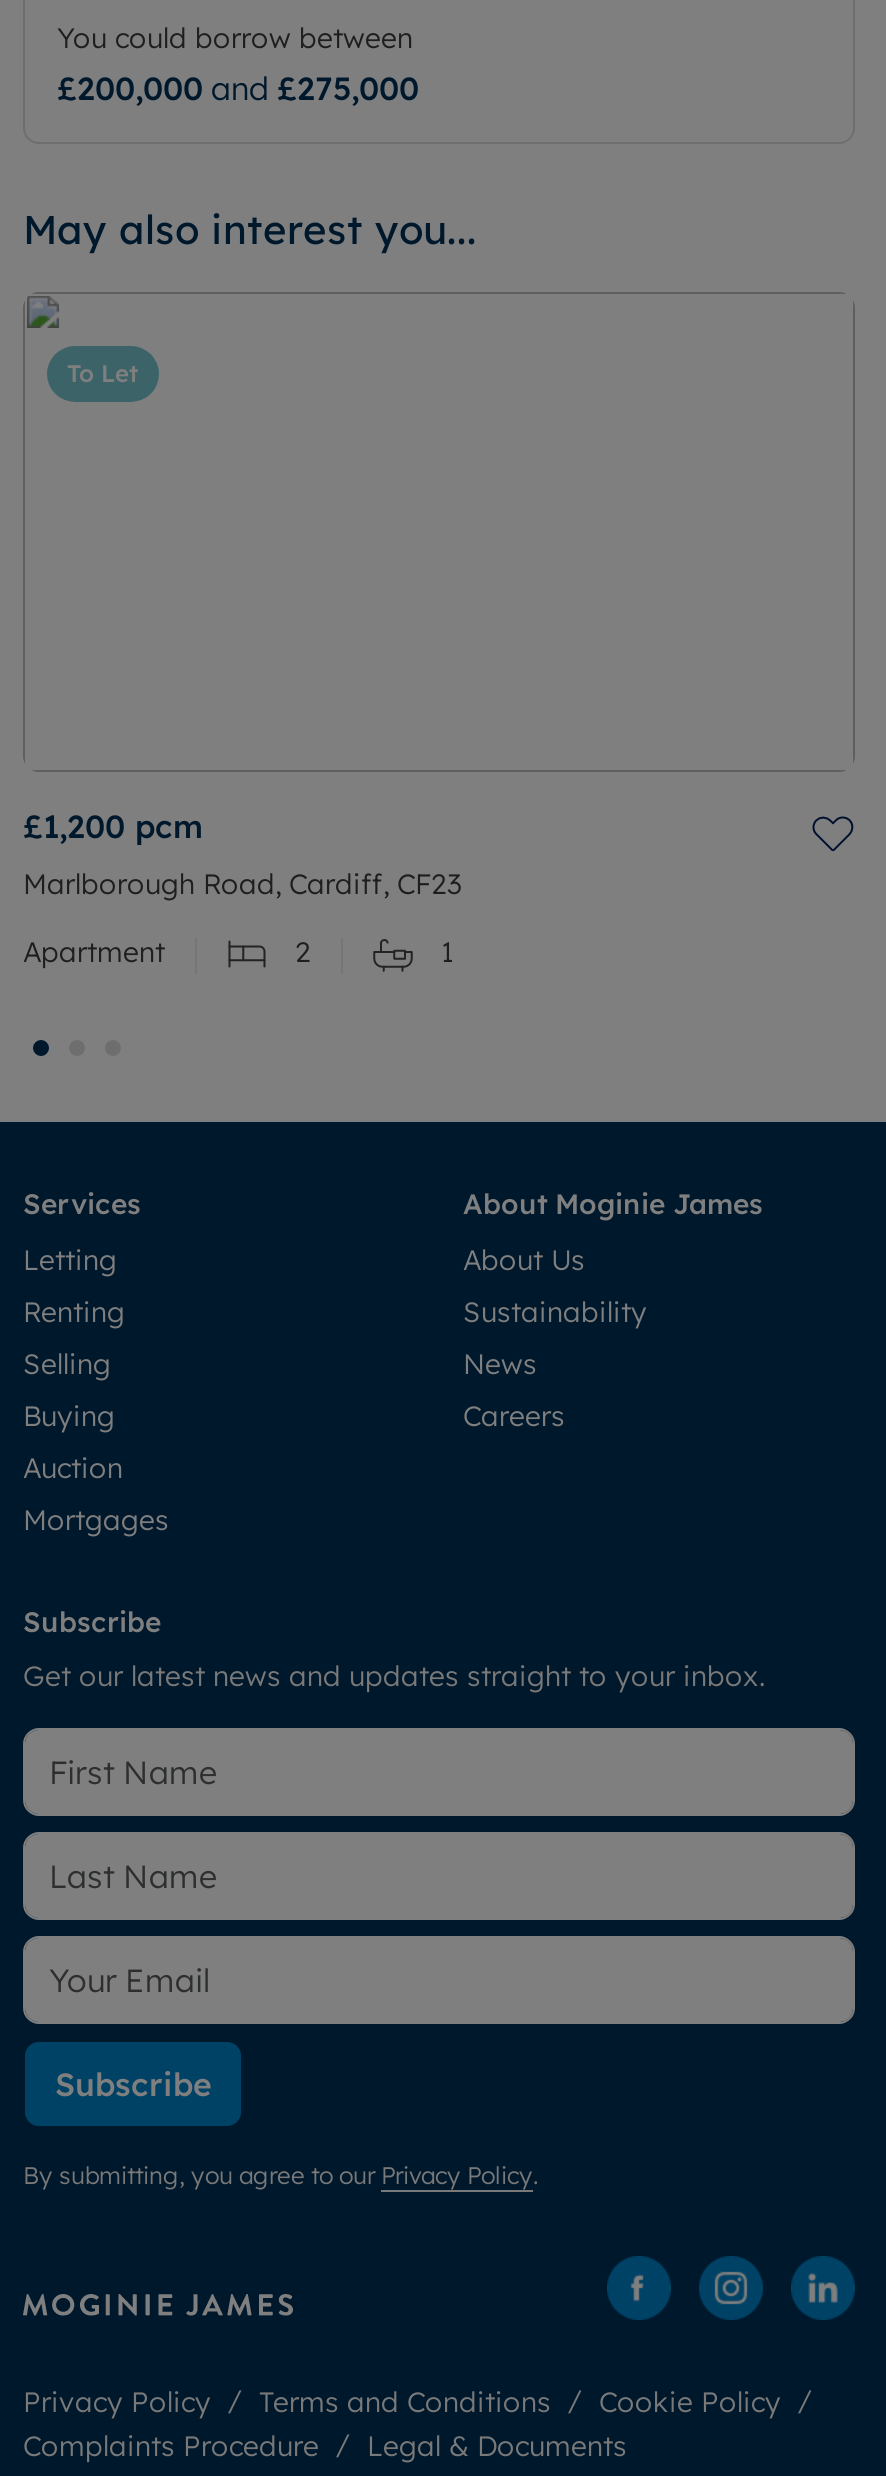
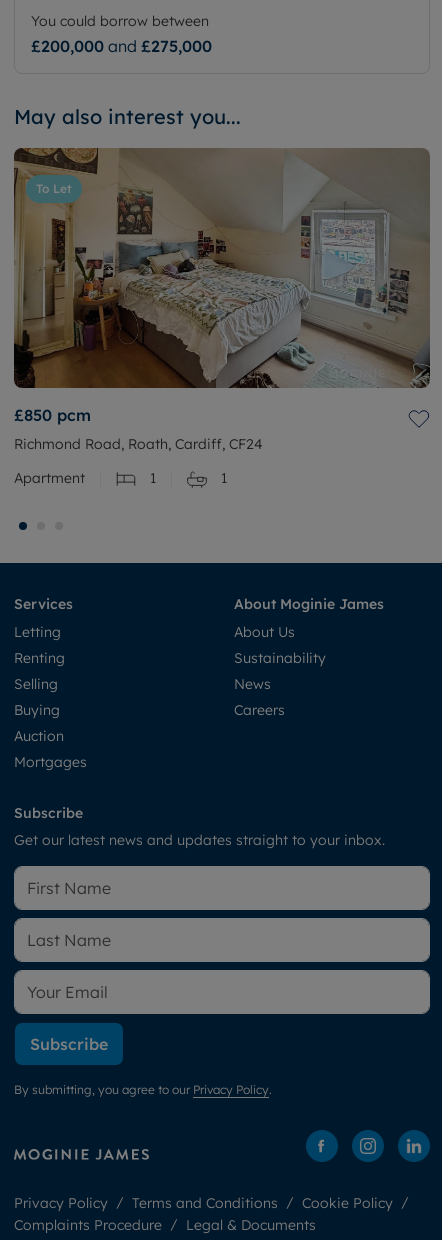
none -> [13,147,431,389] [image]
[23,807,203,847] £1,200 pcm -> [14,405,91,425] £850 pcm
[23,866,461,902] Marlborough Road, Cardiff, CF23 -> [14,435,263,453] Richmond Road, Roath, Cardiff, CF24
[295,934,311,970] 2 -> [150,469,156,487] 1

